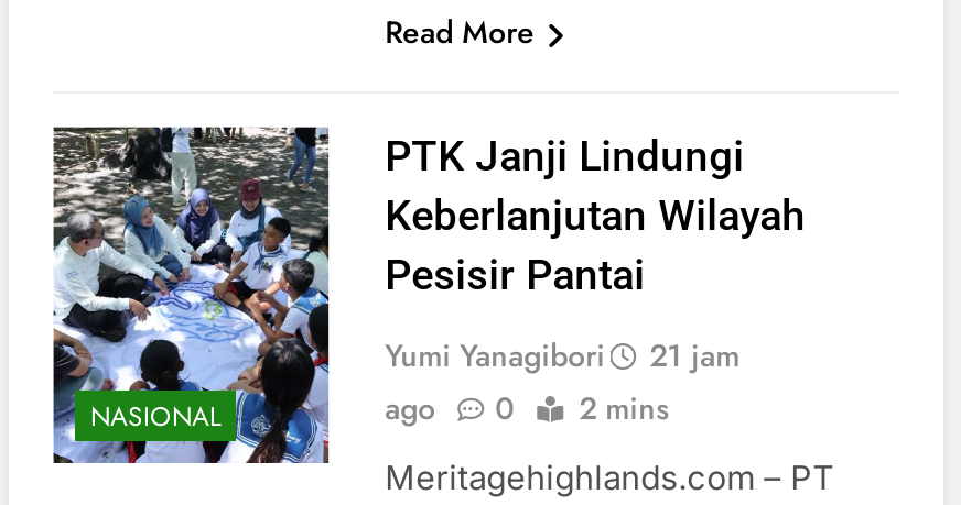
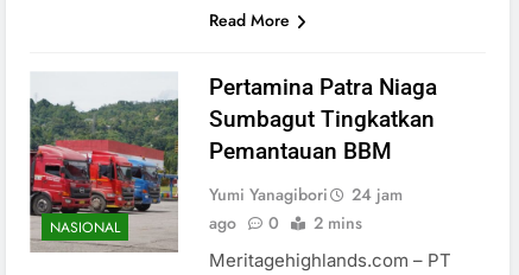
[51,124,806,463] [image] | PTK Janji Lindungi | Keberlanjutan Wilayah | Pesisir Pantai -> [29,71,437,254] [image] | Pertamina Patra Niaga | Sumbagut Tingkatkan | Pemantauan BBM
[385,333,740,377] Yumi Yanagibori 21 jam -> [209,182,402,206] Yumi Yanagibori 24 jam

